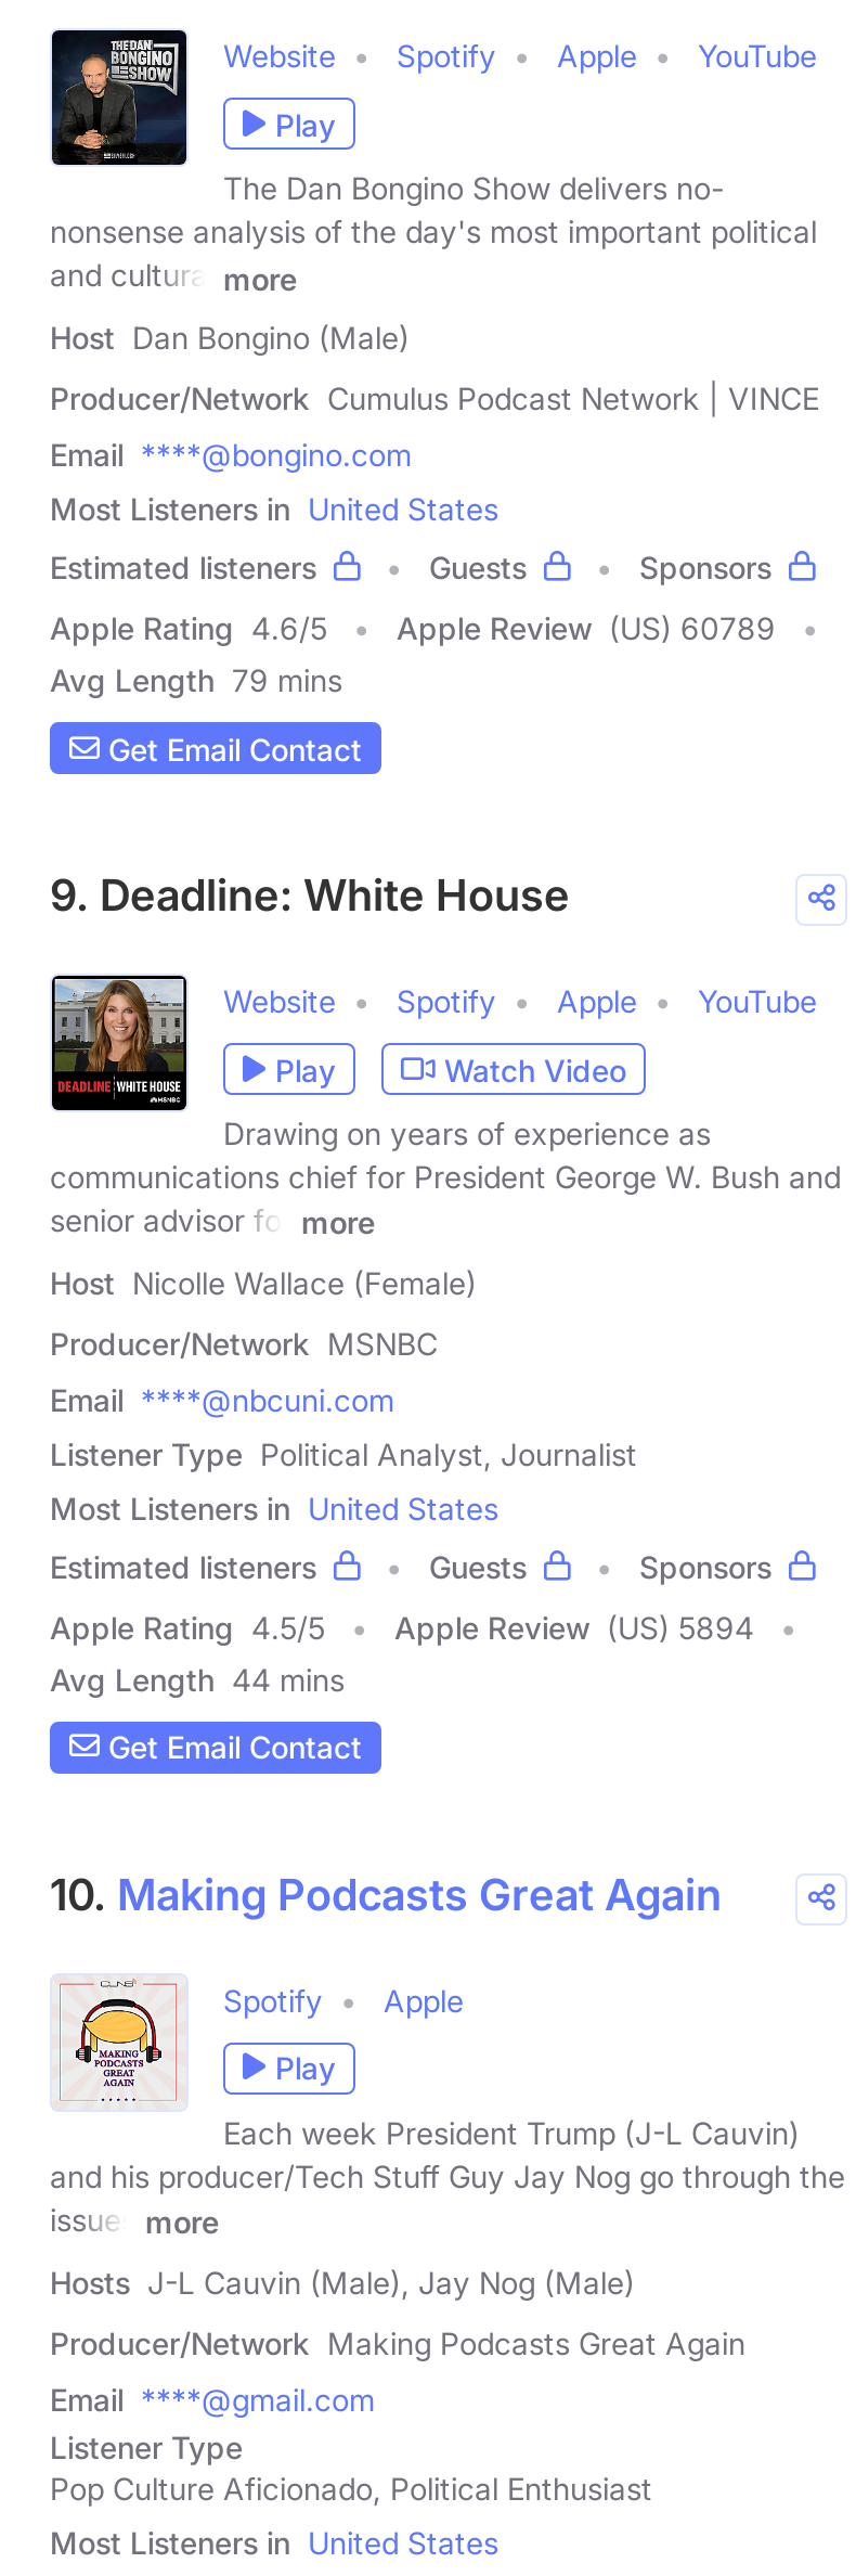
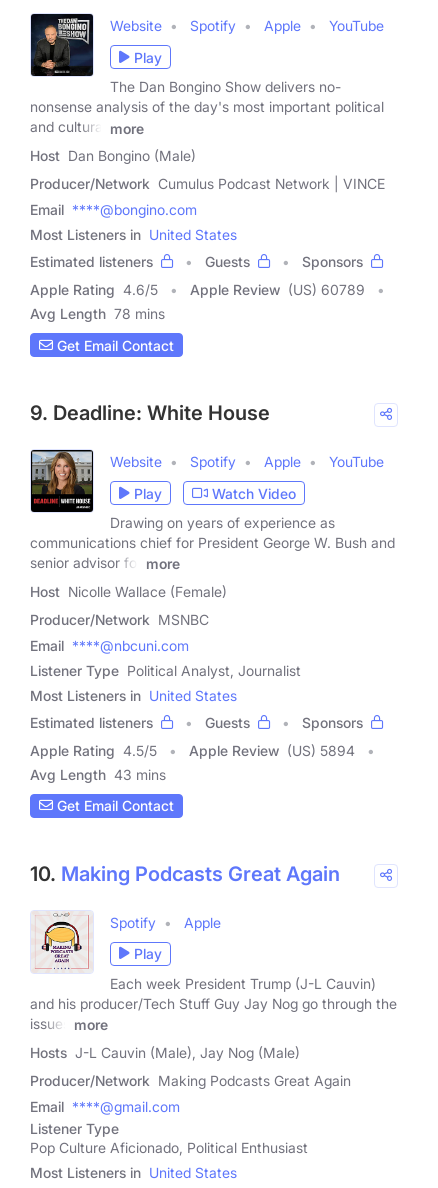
[50,662,342,699] Avg Length 79 mins -> [30,305,165,322] Avg Length 78 mins
[50,1661,345,1698] Avg Length 44 mins -> [30,766,166,783] Avg Length 43 mins

